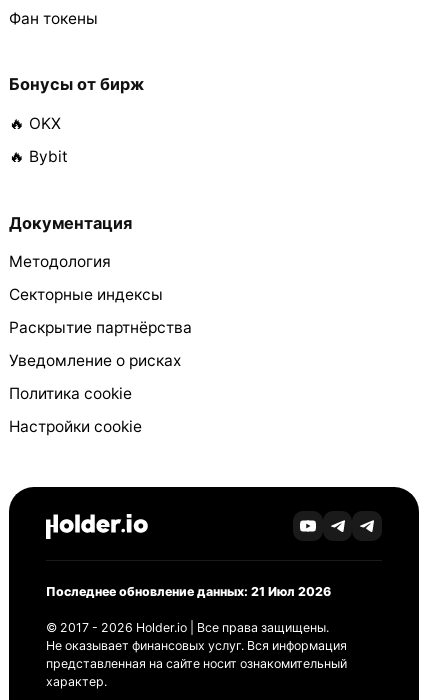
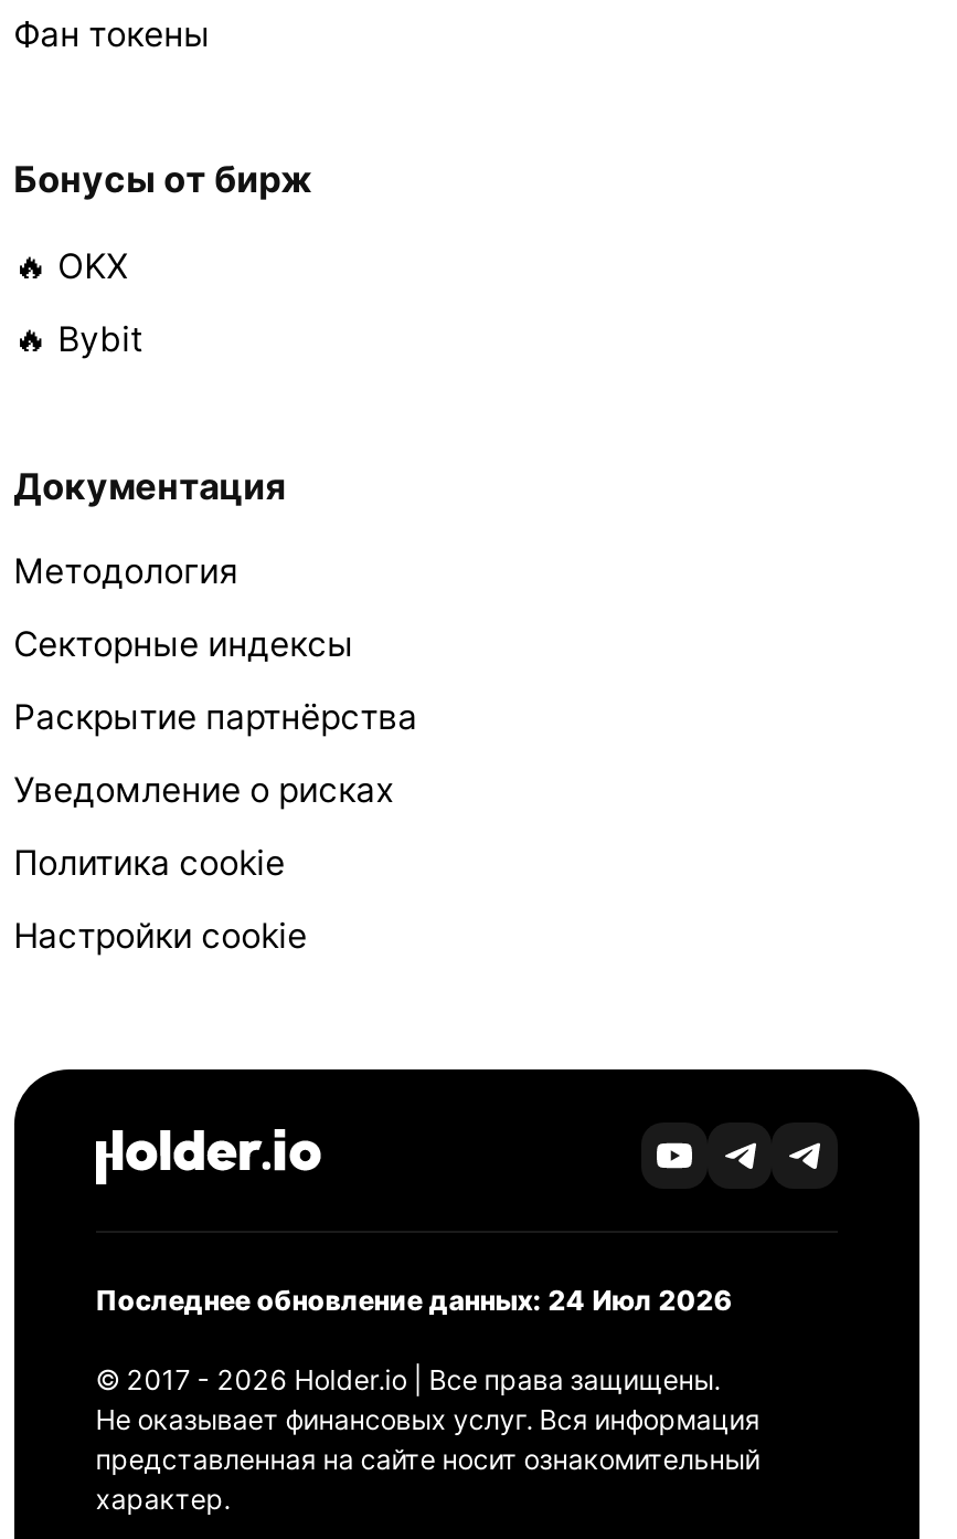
[46,584,331,599] Последнее обновление данных: 21 Июл 2026 -> [96,1284,731,1317] Последнее обновление данных: 24 Июл 2026

